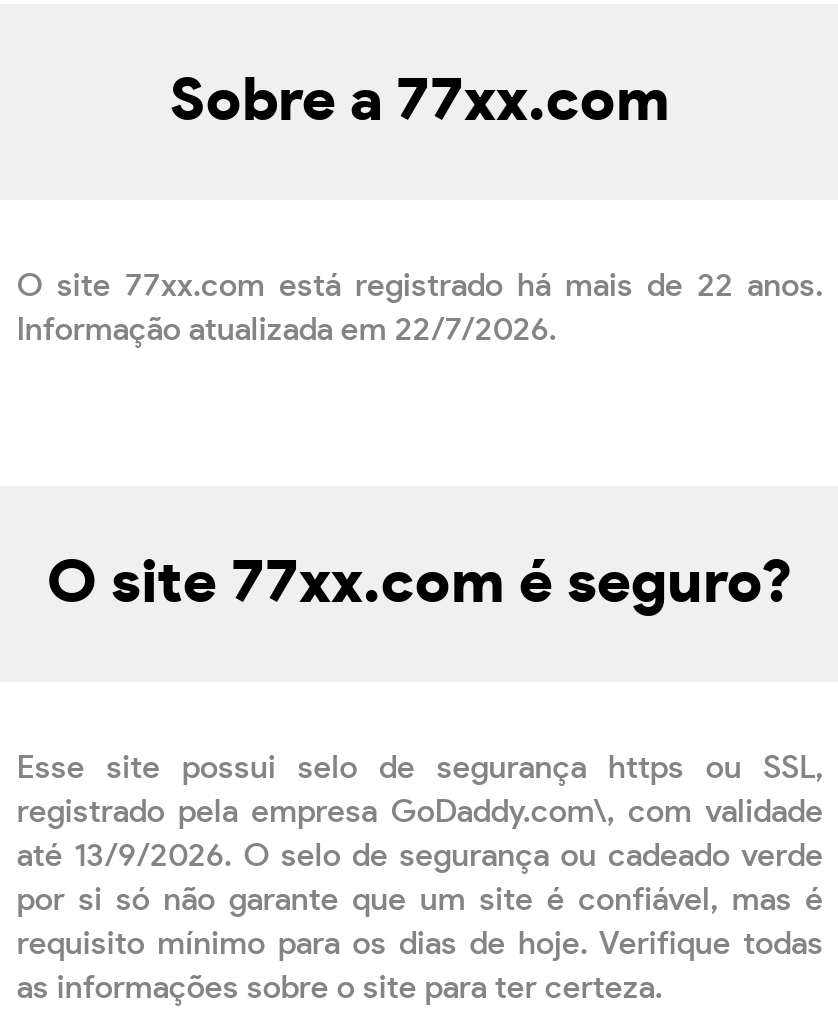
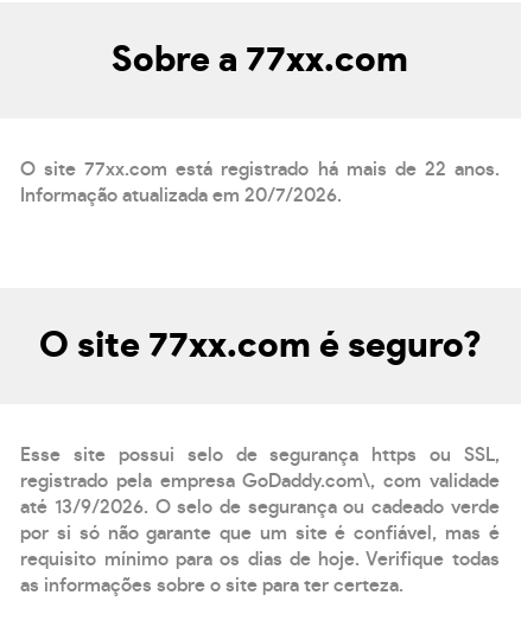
[17,314,557,346] Informação atualizada em 22/7/2026. -> [21,186,342,205] Informação atualizada em 20/7/2026.

